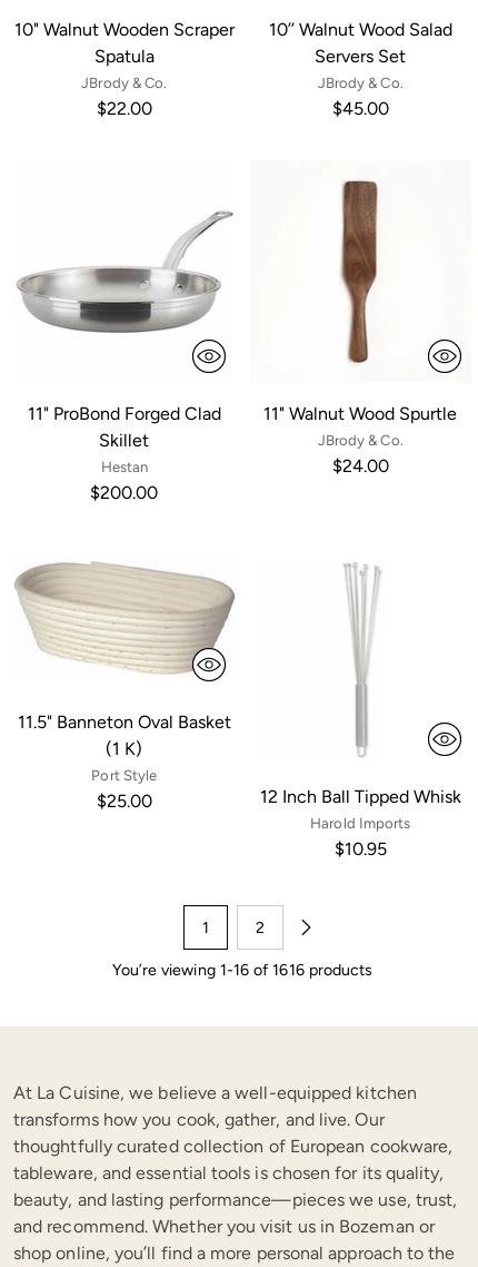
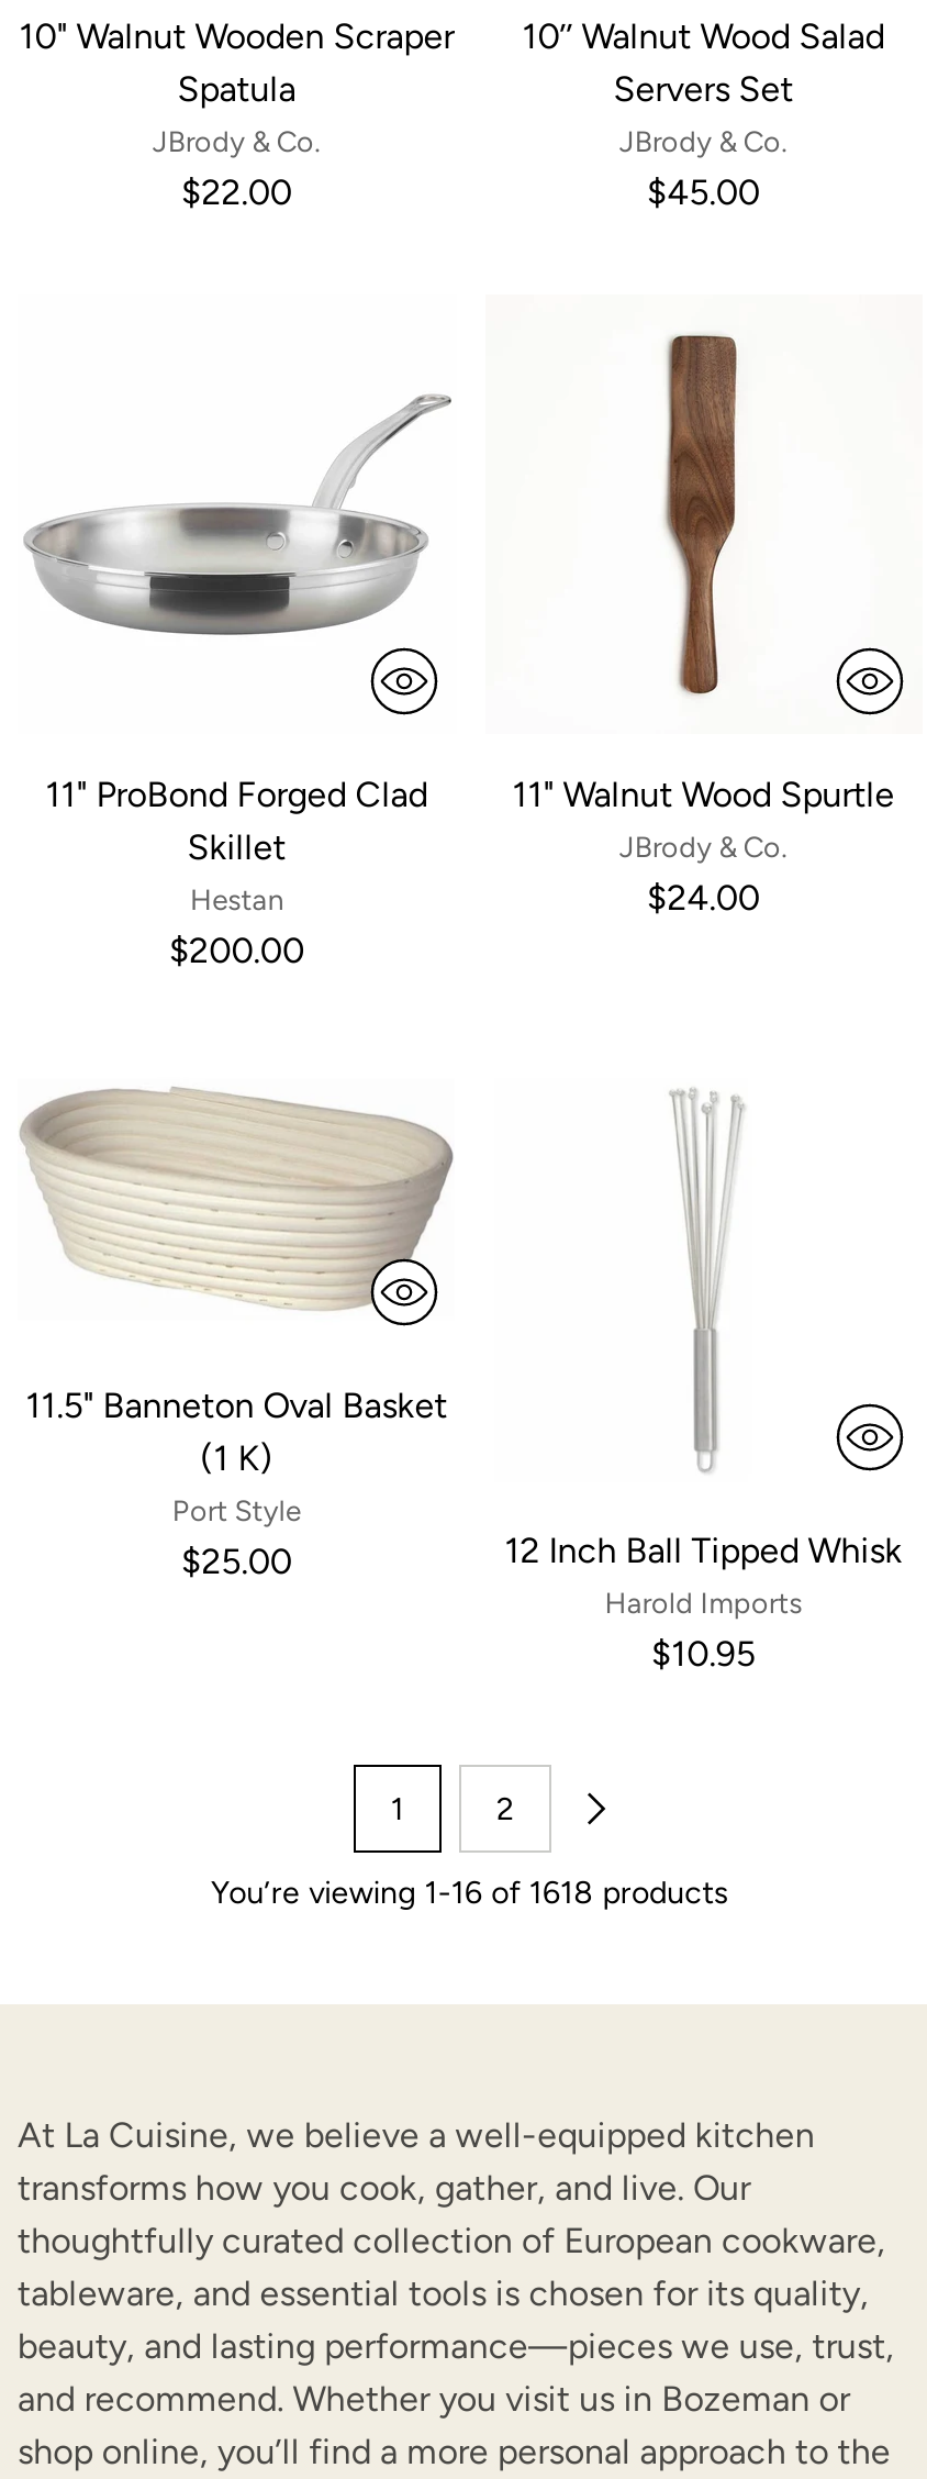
[112,961,373,980] You’re viewing 1-16 of 1616 products -> [211,1875,729,1912] You’re viewing 1-16 of 1618 products

